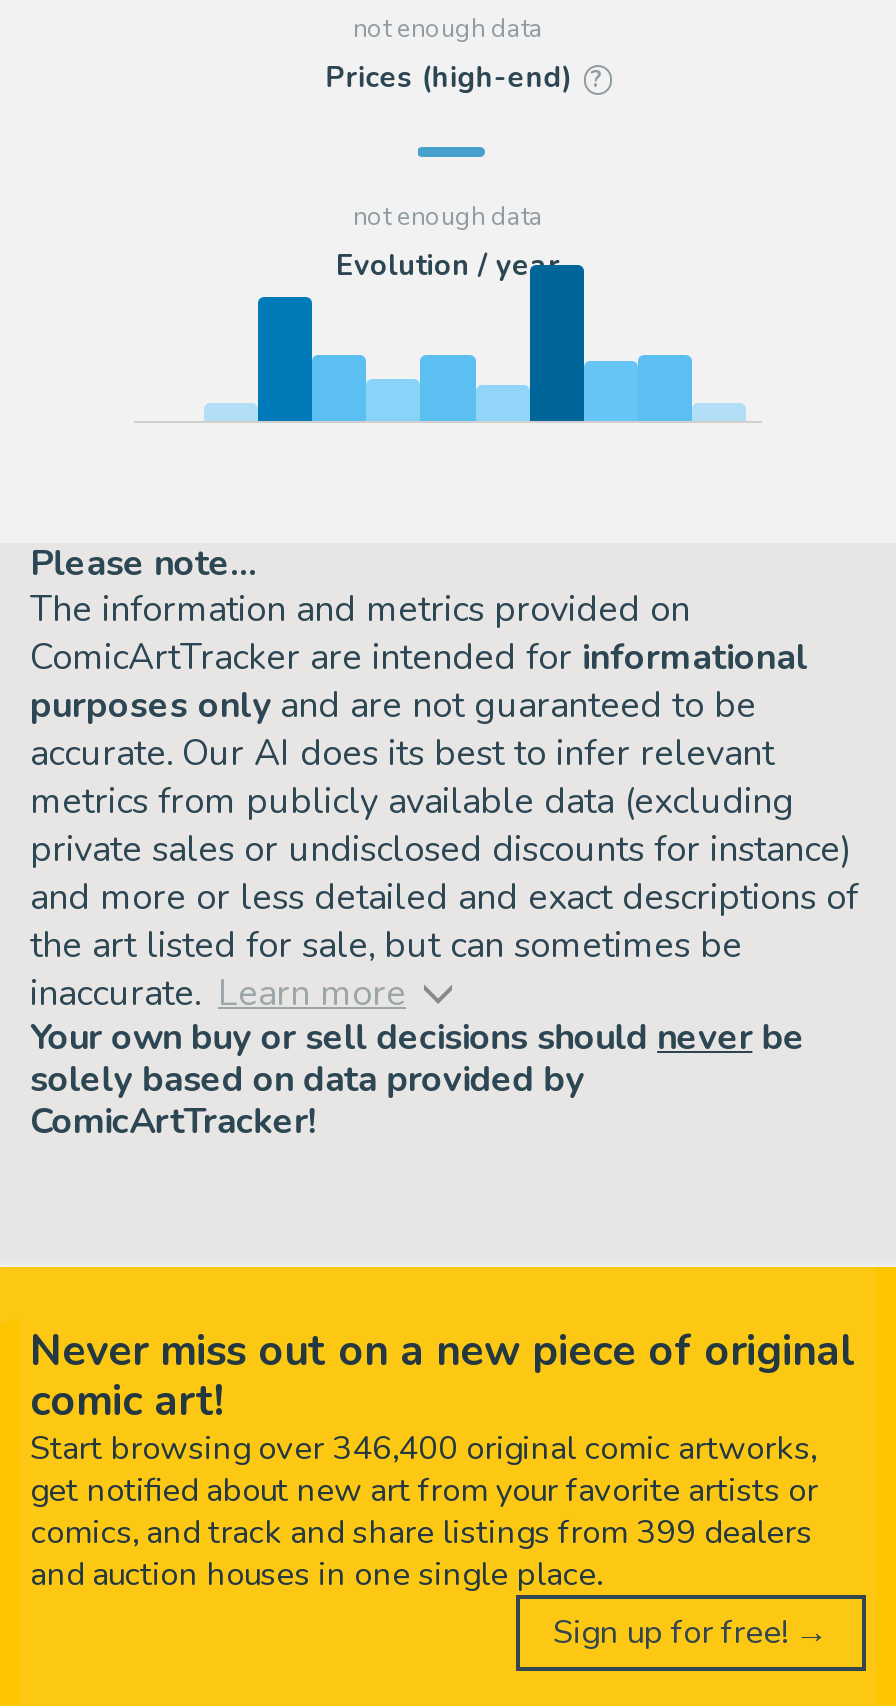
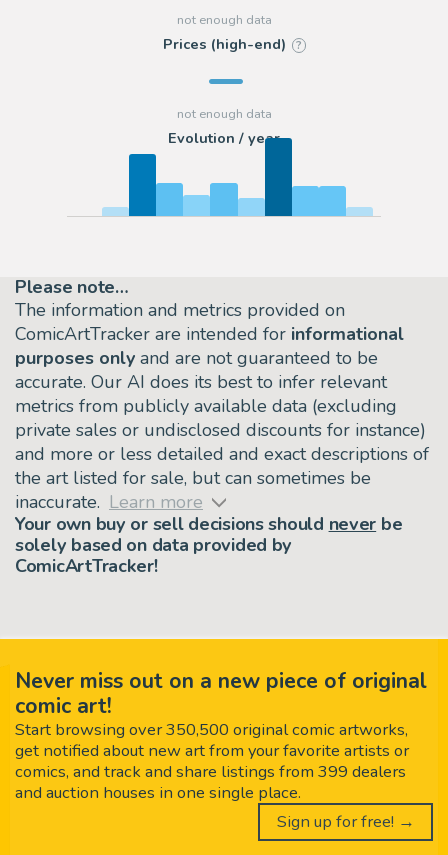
[30,1424,816,1470] Start browsing over 346,400 original comic artworks, -> [15,718,408,741] Start browsing over 350,500 original comic artworks,

